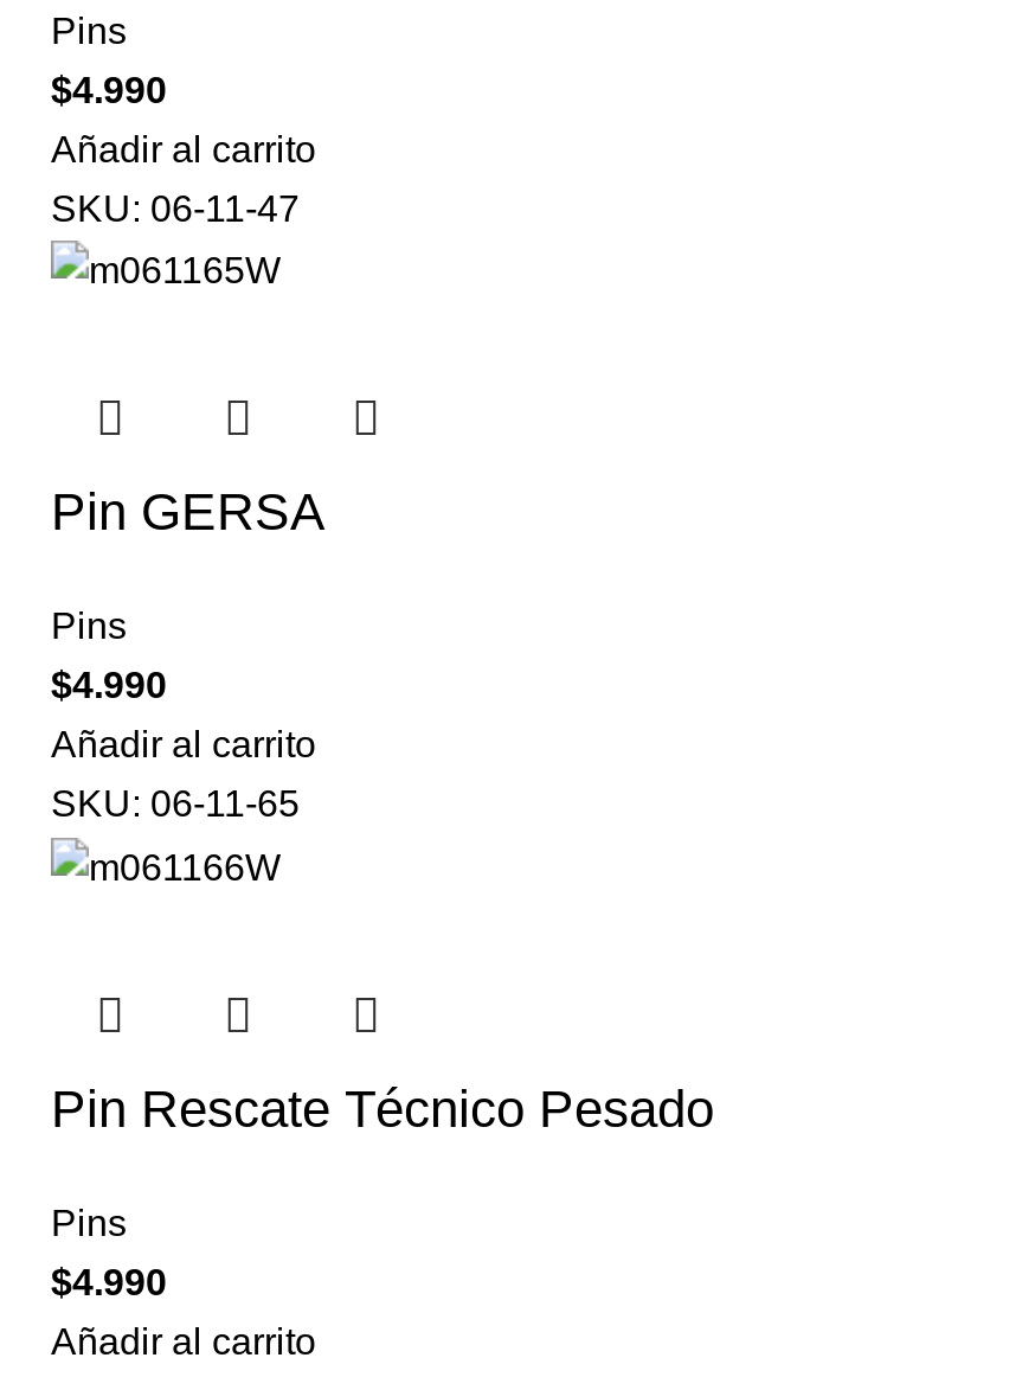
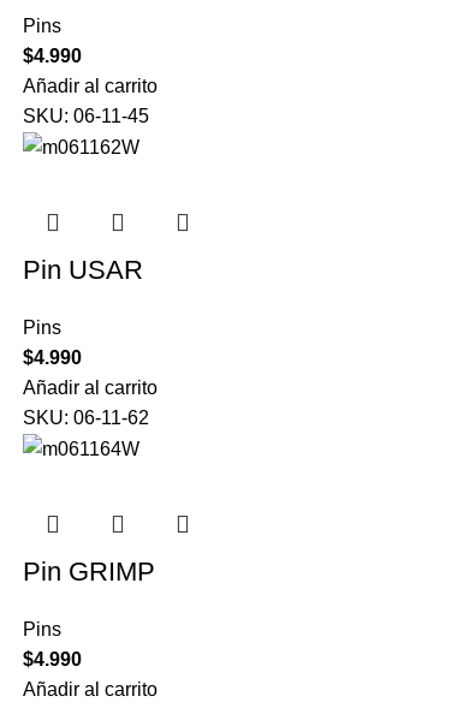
[51,189,300,230] SKU: 06-11-47 -> [23,106,149,126] SKU: 06-11-45
[51,484,326,543] Pin GERSA -> [23,255,143,285] Pin USAR
[51,785,300,825] SKU: 06-11-65 -> [23,408,149,428] SKU: 06-11-62
[51,1080,714,1139] Pin Rescate Técnico Pesado -> [23,557,155,587] Pin GRIMP

